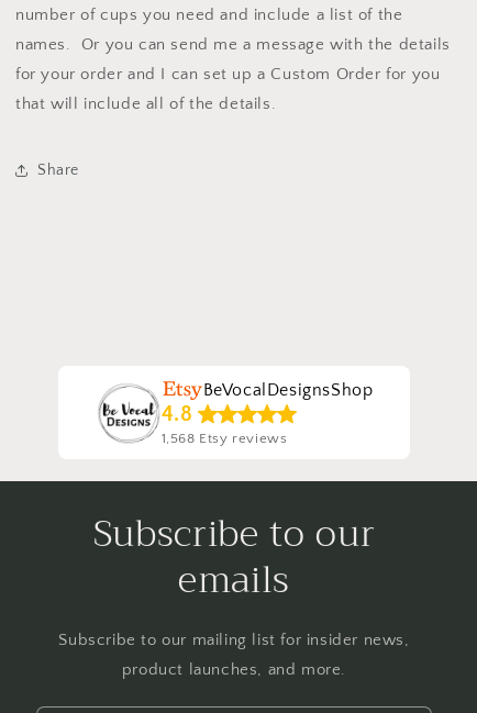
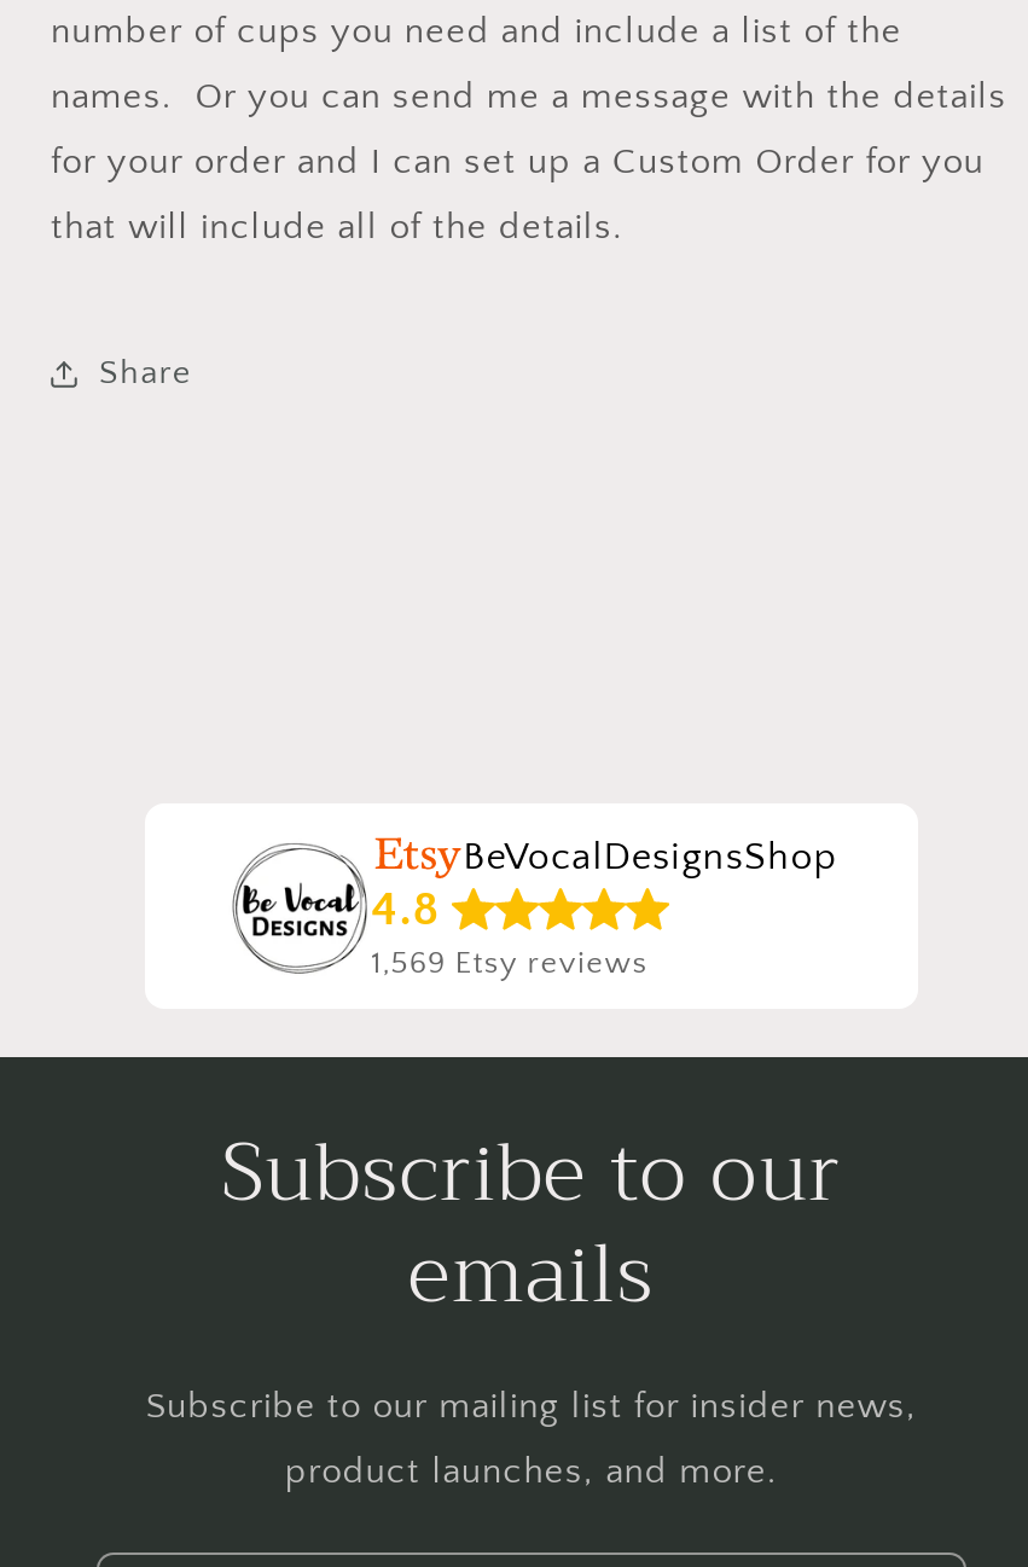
[161,431,287,446] 1,568 Etsy reviews -> [371,947,648,981] 1,569 Etsy reviews

